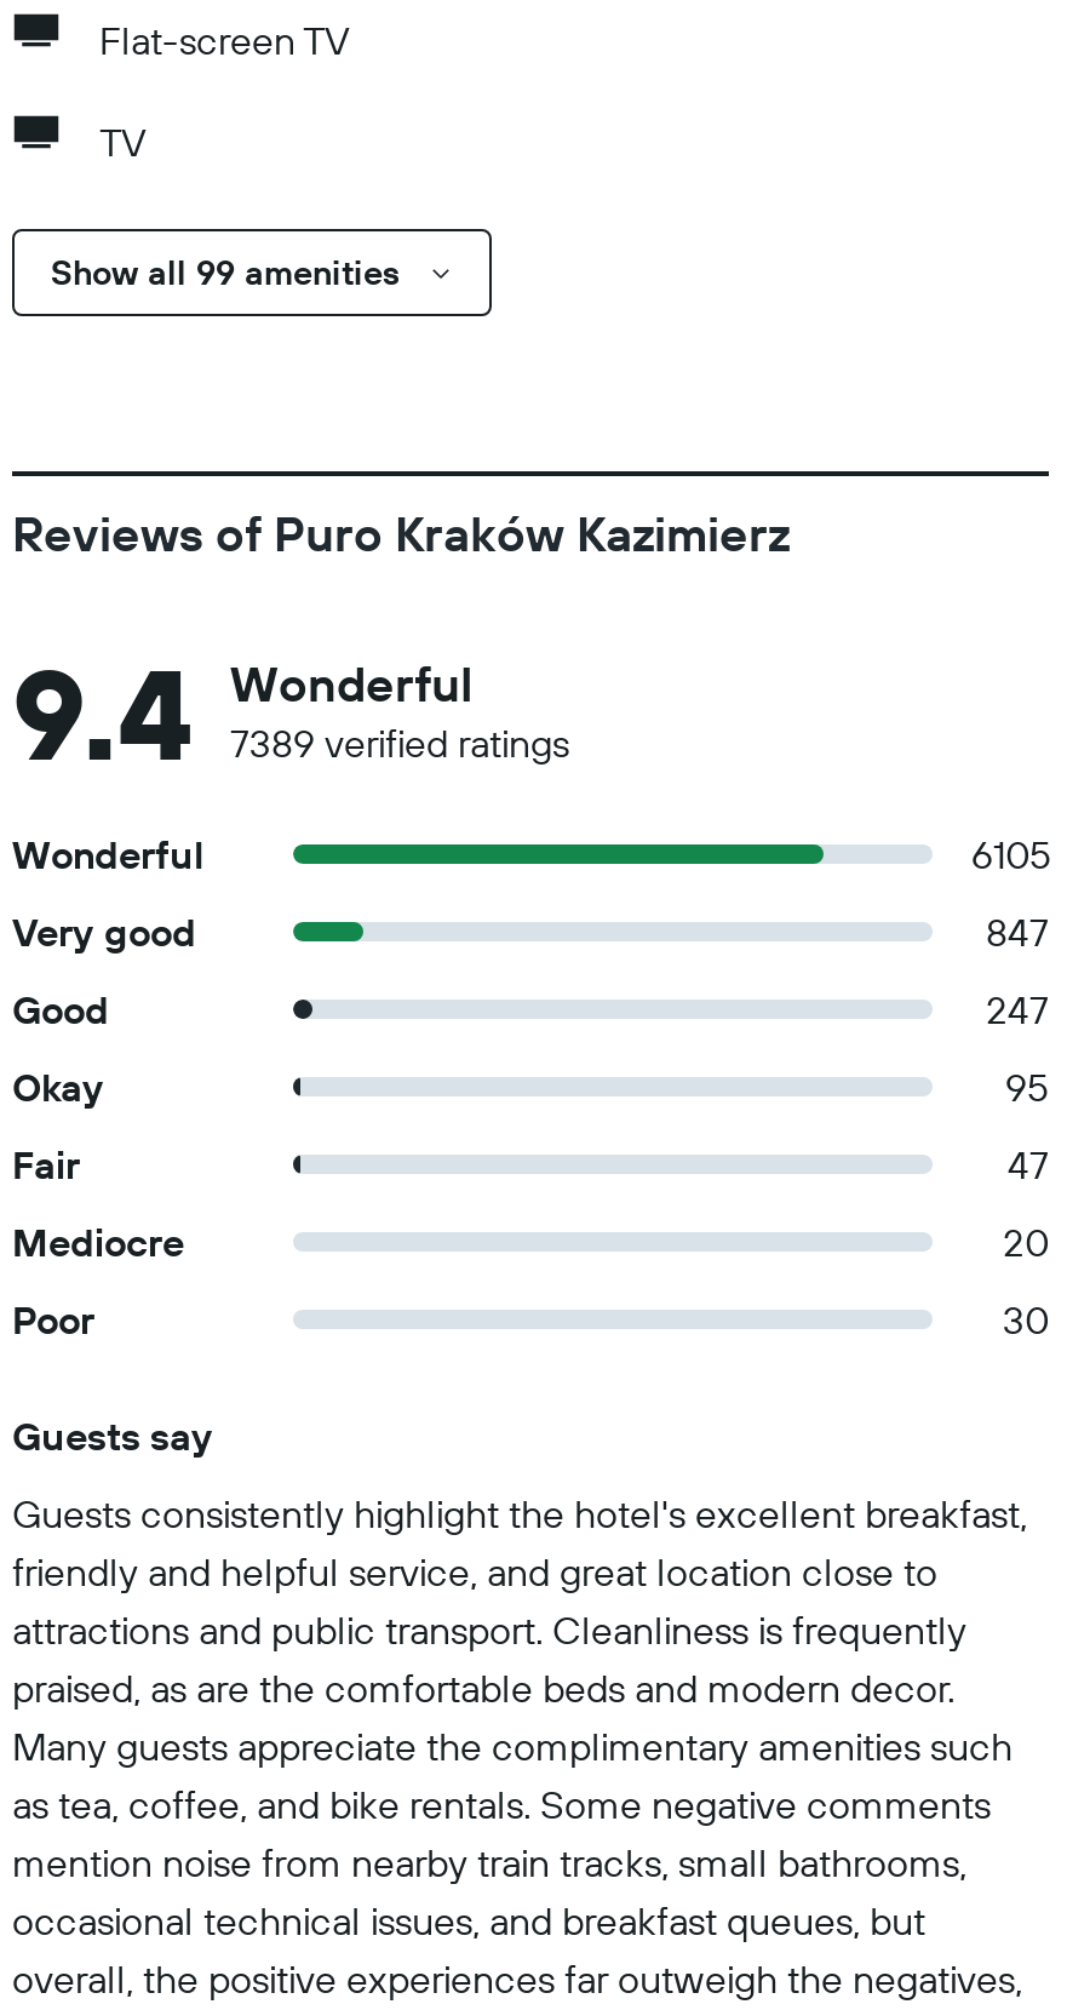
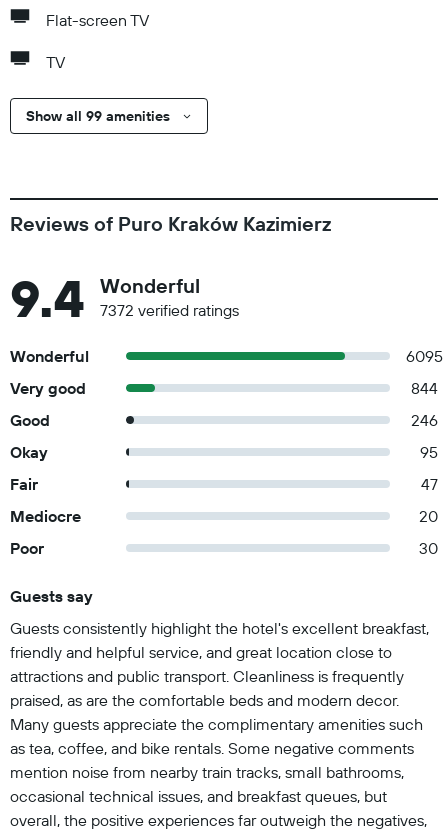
[230,718,569,767] 7389 verified ratings -> [100,300,239,320] 7372 verified ratings
[971,830,1051,878] 6105 -> [406,346,443,366] 6095
[986,907,1049,956] 847 -> [411,378,438,398] 844
[986,985,1049,1033] 247 -> [411,410,438,430] 246

